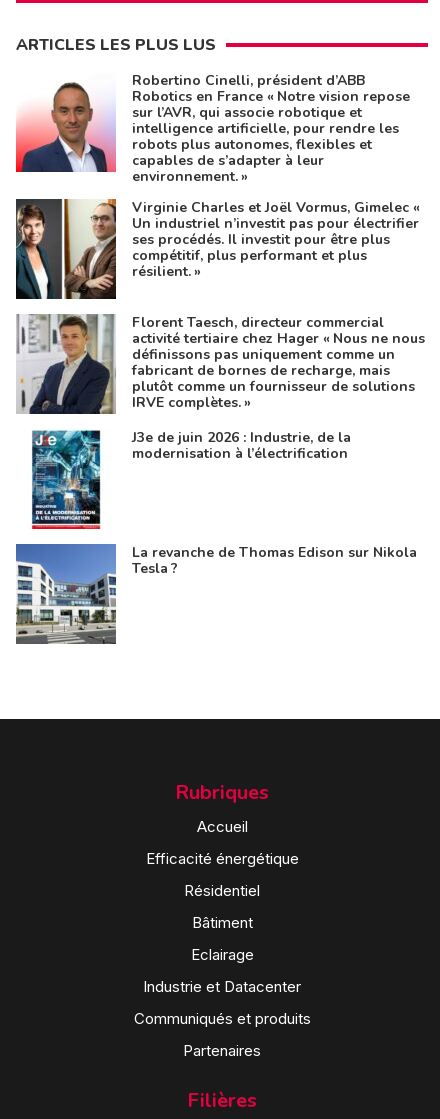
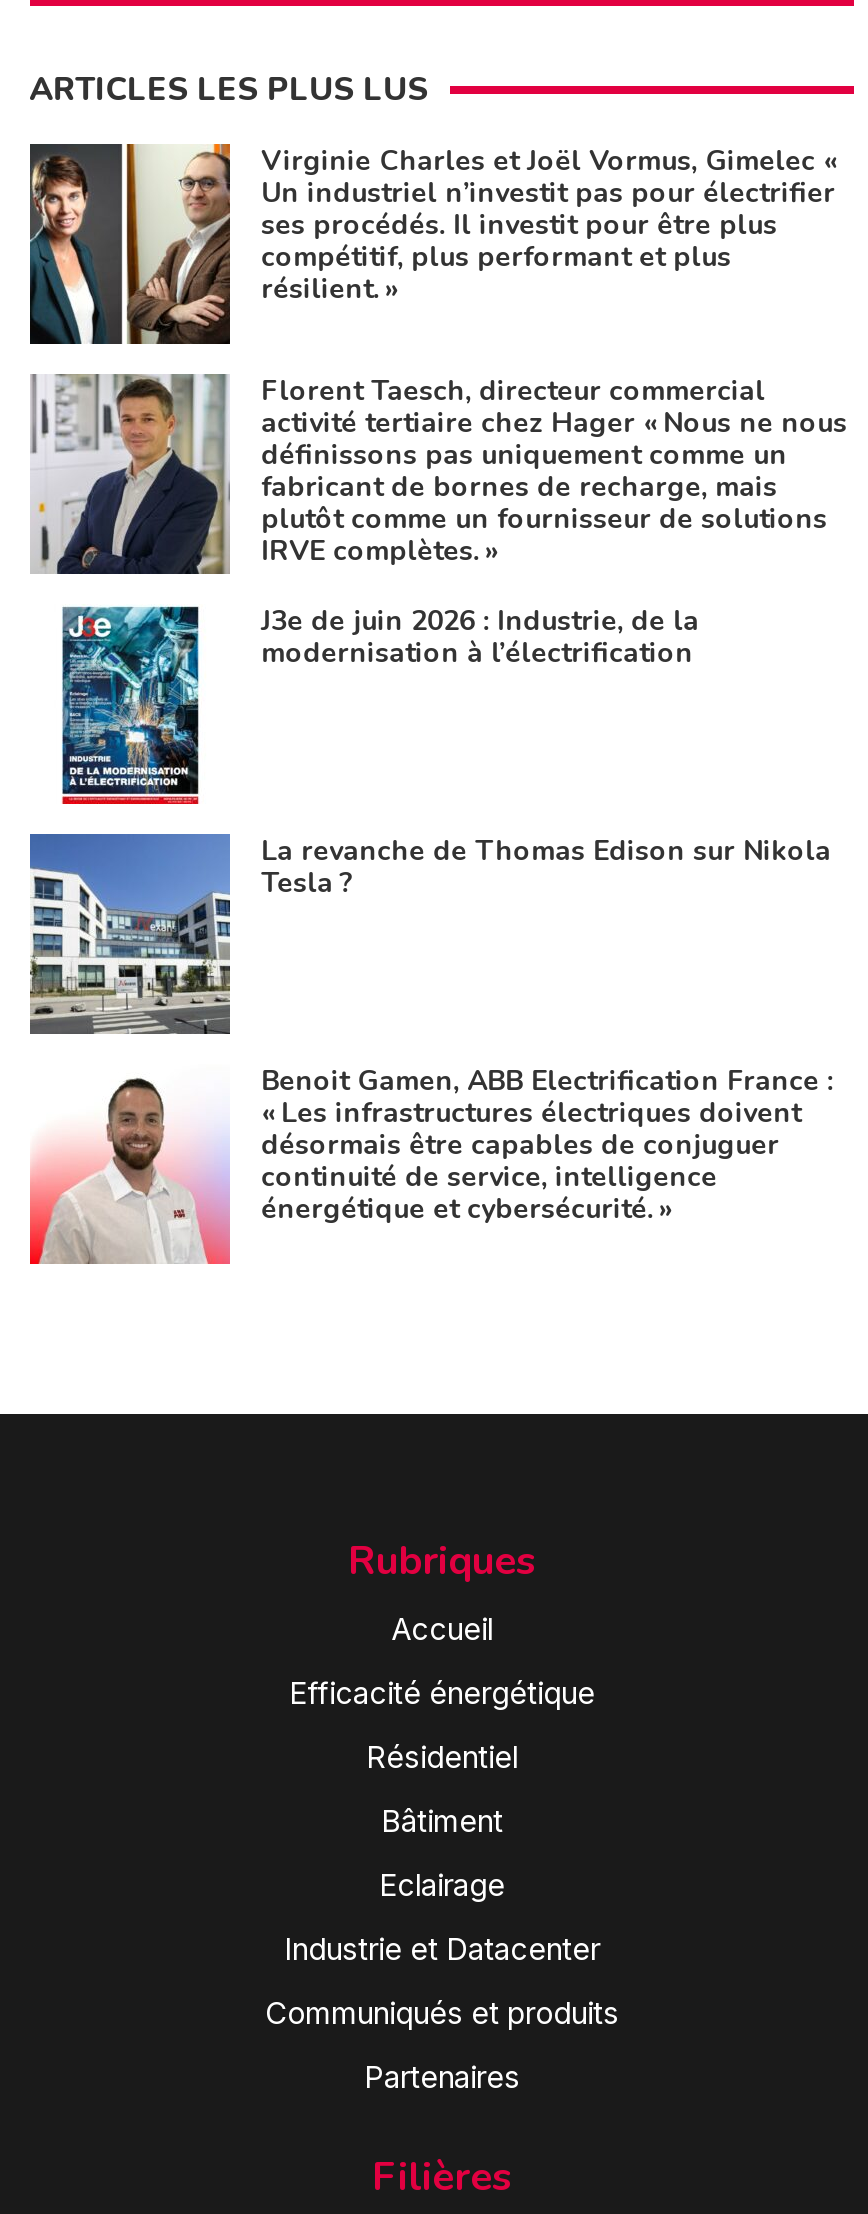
[15,71,410,186] [image] | Robertino Cinelli, président d’ABB | Robotics en France « Notre vision repose | sur l’AVR, qui associe robotique et | intelligence artificielle, pour rendre les | robots plus autonomes, flexibles et | capables de s’adapter à leur | environnement. » -> none
moved [15,198,425,578] -> [28,141,847,901]: [image] | Virginie Charles et Joël Vormus, Gimelec « | Un industriel n’investit pas pour électrifier | ... | La revanche de Thomas Edison sur Nikola | Tesla ?
moved [14,546,118,645] -> [26,838,234,1036]: [image]
none -> [28,1061,833,1266] [image] | Benoit Gamen, ABB Electrification France : | « Les infrastructures électriques doivent | désormais être capables de conjuguer | continuité de service, intelligence | énergétique et cybersécurité. »

